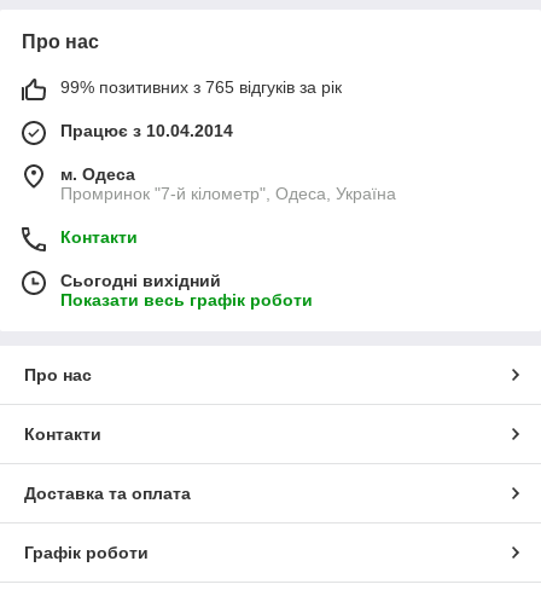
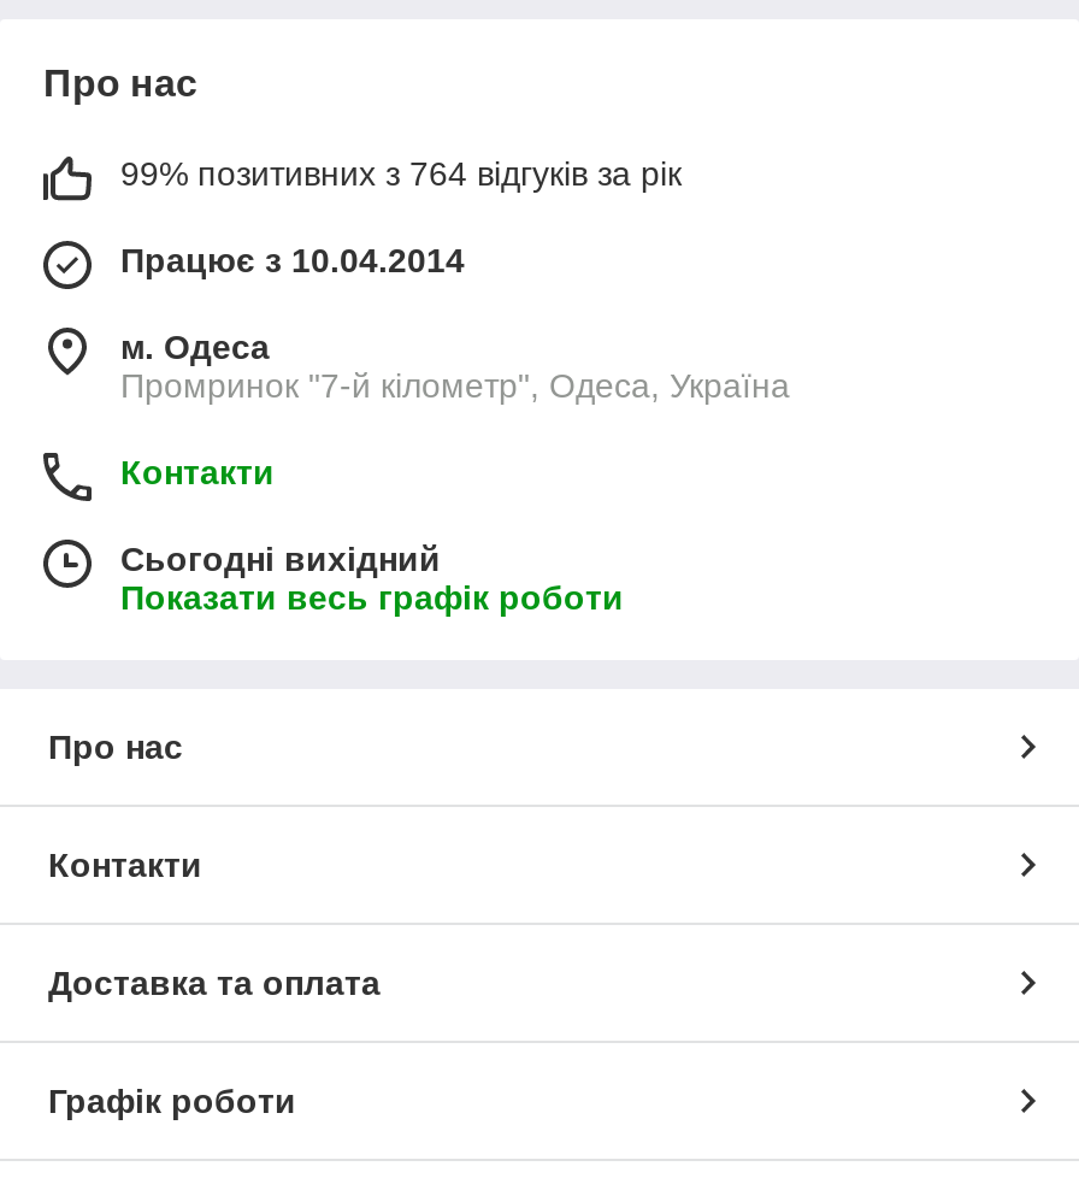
[60,77,342,97] 99% позитивних з 765 відгуків за рік -> [120,154,682,192] 99% позитивних з 764 відгуків за рік

